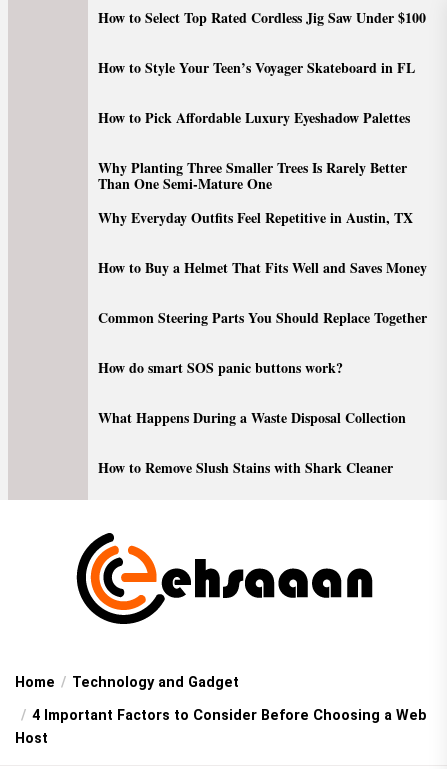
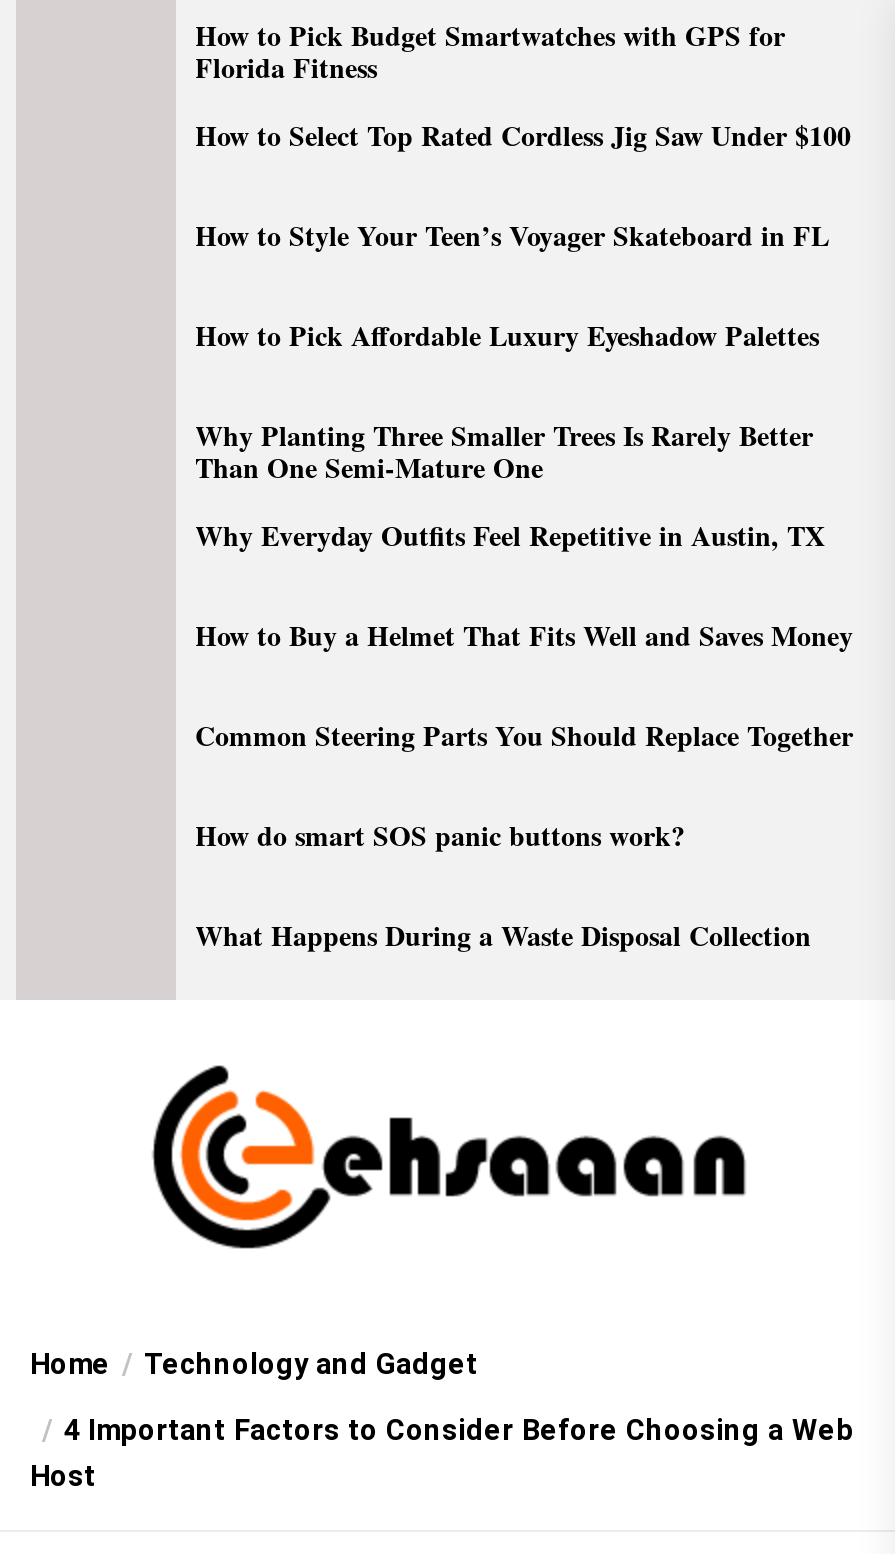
moved [97,7,426,428] -> [195,114,853,956]: How to Select Top Rated Cordless Jig Saw Under $100 | How to Style Your Teen’s Voyager Skateboard in FL | How to Pick Affordable Luxury Eyeshadow Palettes | ... | How do smart SOS panic buttons work? | What Happens During a Waste Disposal Collection
none -> [195,14,785,88] How to Pick Budget Smartwatches with GPS for | Florida Fitness
[97,457,392,478] How to Remove Slush Stains with Shark Cleaner -> none

